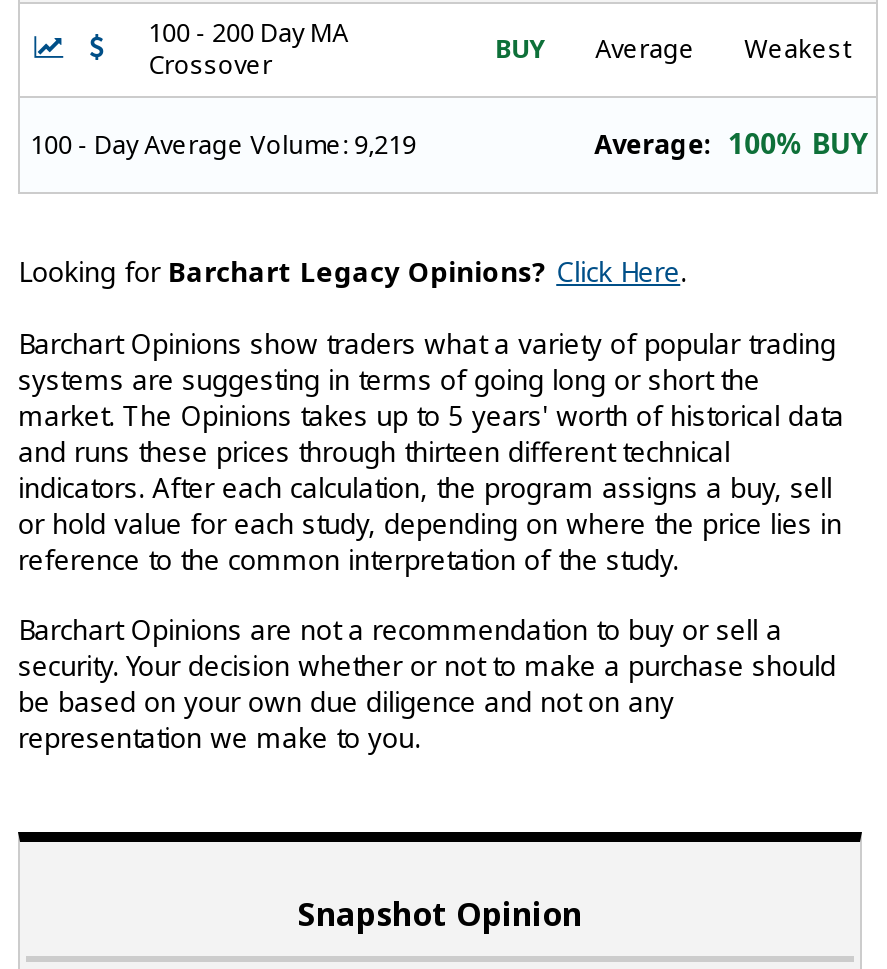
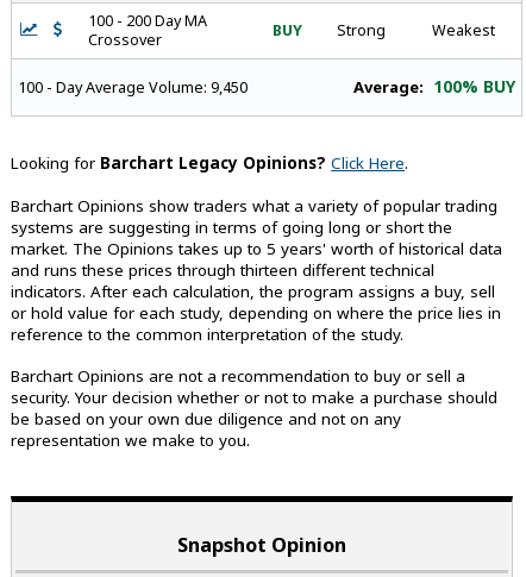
[595,33,695,67] Average -> [337,21,386,41] Strong
[30,129,416,163] 100 - Day Average Volume: 9,219 -> [18,78,248,98] 100 - Day Average Volume: 9,450

